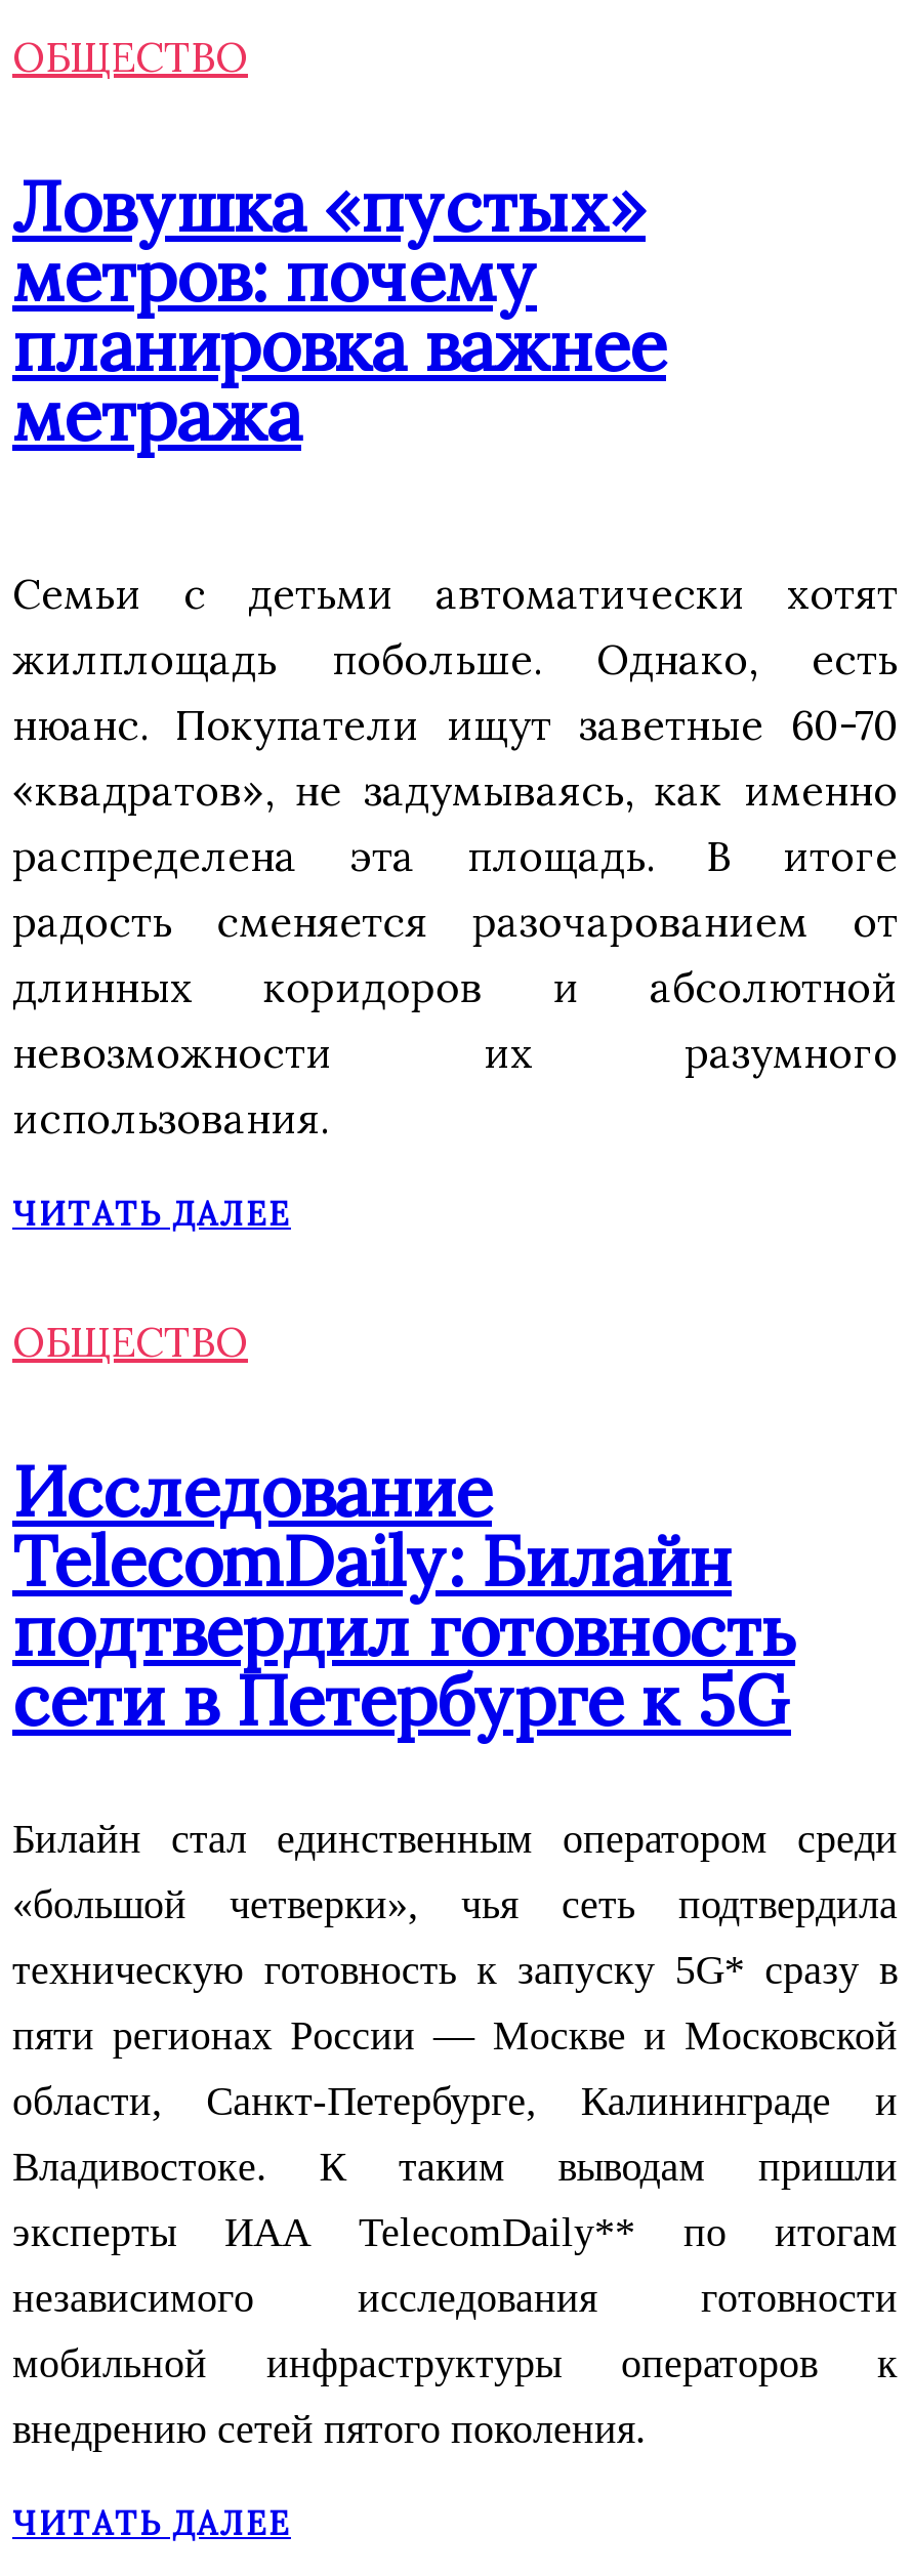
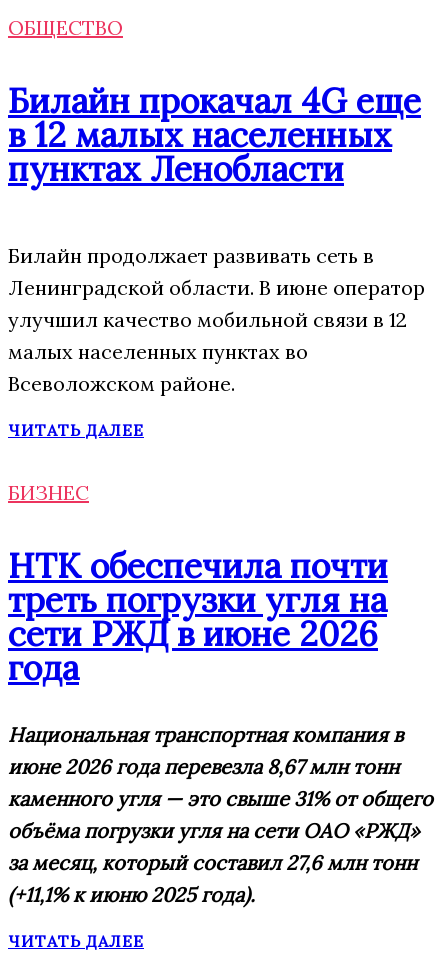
[12,162,666,459] Ловушка «пустых» | метров: почему | планировка важнее | метража -> [8,79,421,190] Билайн прокачал 4G еще | в 12 малых населенных | пунктах Ленобласти
[12,568,898,1144] Семьи с детьми автоматически хотят | жилплощадь побольше. Однако, есть | нюанс. Покупатели ищут заветные 60-70 | «квадратов», не задумываясь, как именно | распределена эта площадь. В итоге | радость сменяется разочарованием от | длинных коридоров и абсолютной | невозможности их разумного | использования. -> [8,243,425,396] Билайн продолжает развивать сеть в | Ленинградской области. В июне оператор | улучшил качество мобильной связи в 12 | малых населенных пунктах во | Всеволожском районе.
[12,1316,898,2451] ОБЩЕСТВО | Исследование | TelecomDaily: Билайн | подтвердил готовность | сети в Петербурге к 5G | Билайн стал единственным оператором среди | «большой четверки», чья сеть подтвердила | техническую готовность к запуску 5G* сразу в | пяти регионах России — Москве и Московской | области, Санкт-Петербурге, Калининграде и | Владивостоке. К таким выводам пришли | эксперты ИАА TelecomDaily** по итогам | независимого исследования готовности | мобильной инфраструктуры операторов к | внедрению сетей пятого поколения. -> [8,480,433,907] БИЗНЕС | НТК обеспечила почти | треть погрузки угля на | сети РЖД в июне 2026 | года | Национальная транспортная компания в | июне 2026 года перевезла 8,67 млн тонн | каменного угля — это свыше 31% от общего | объёма погрузки угля на сети ОАО «РЖД» | за месяц, который составил 27,6 млн тонн | (+11,1% к июню 2025 года).

